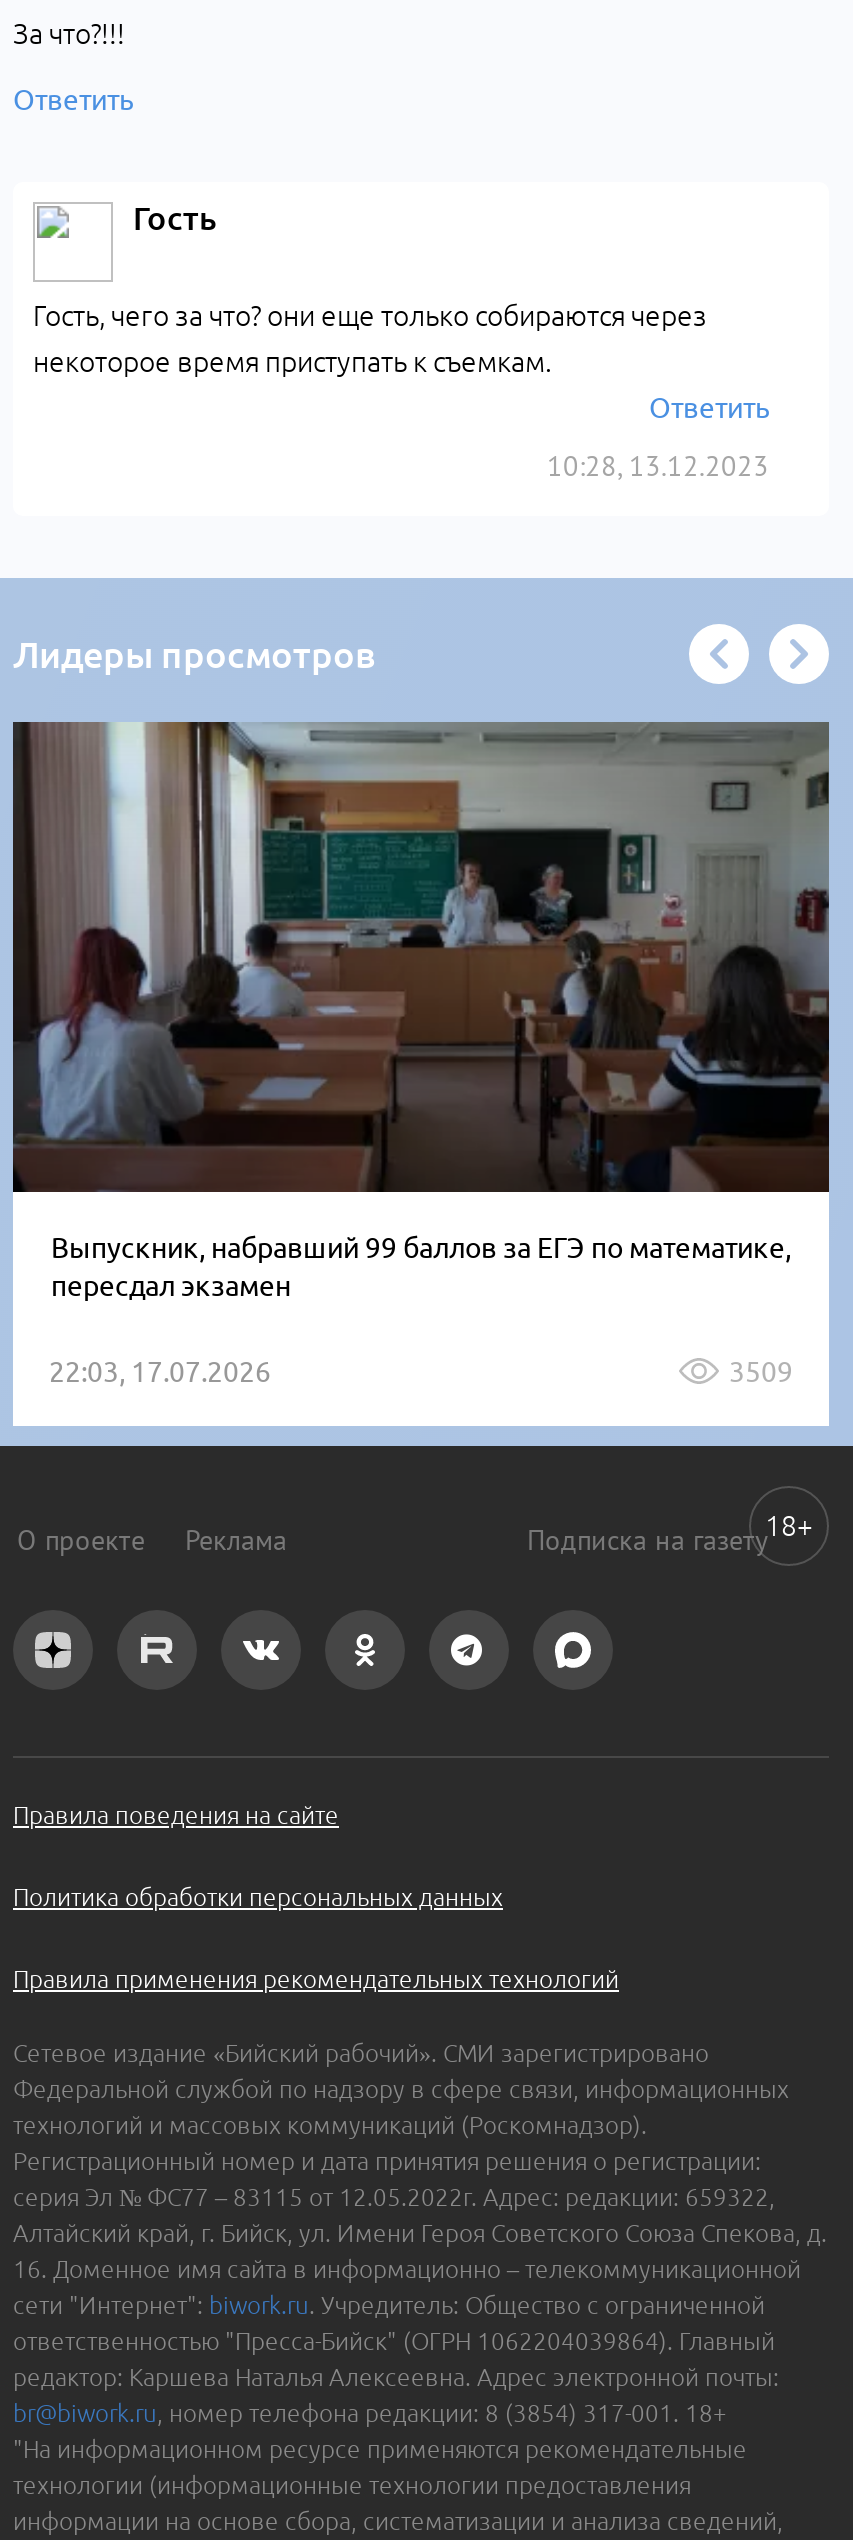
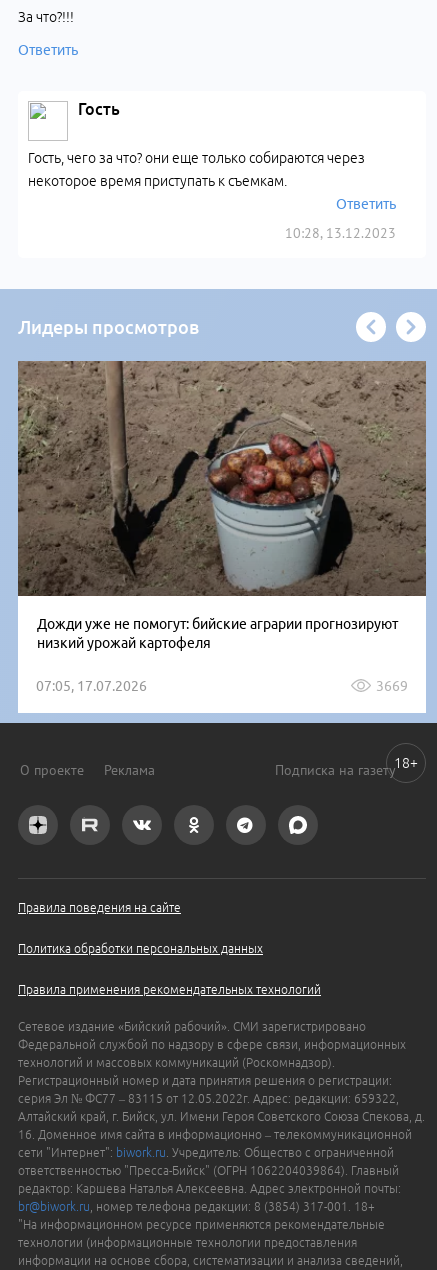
[13,722,831,1301] [image] | Выпускник, набравший 99 баллов за ЕГЭ по математике, | пересдал экзамен -> [18,360,427,651] [image] | Дожди уже не помогут: бийские аграрии прогнозируют | низкий урожай картофеля
[49,1355,793,1387] 22:03, 17.07.2026 | 3509 -> [36,678,408,694] 07:05, 17.07.2026 | 3669

